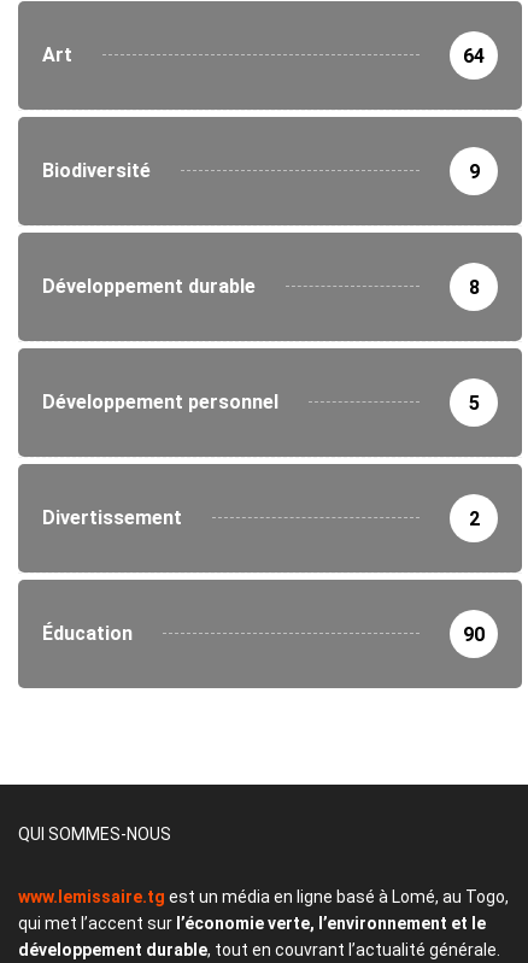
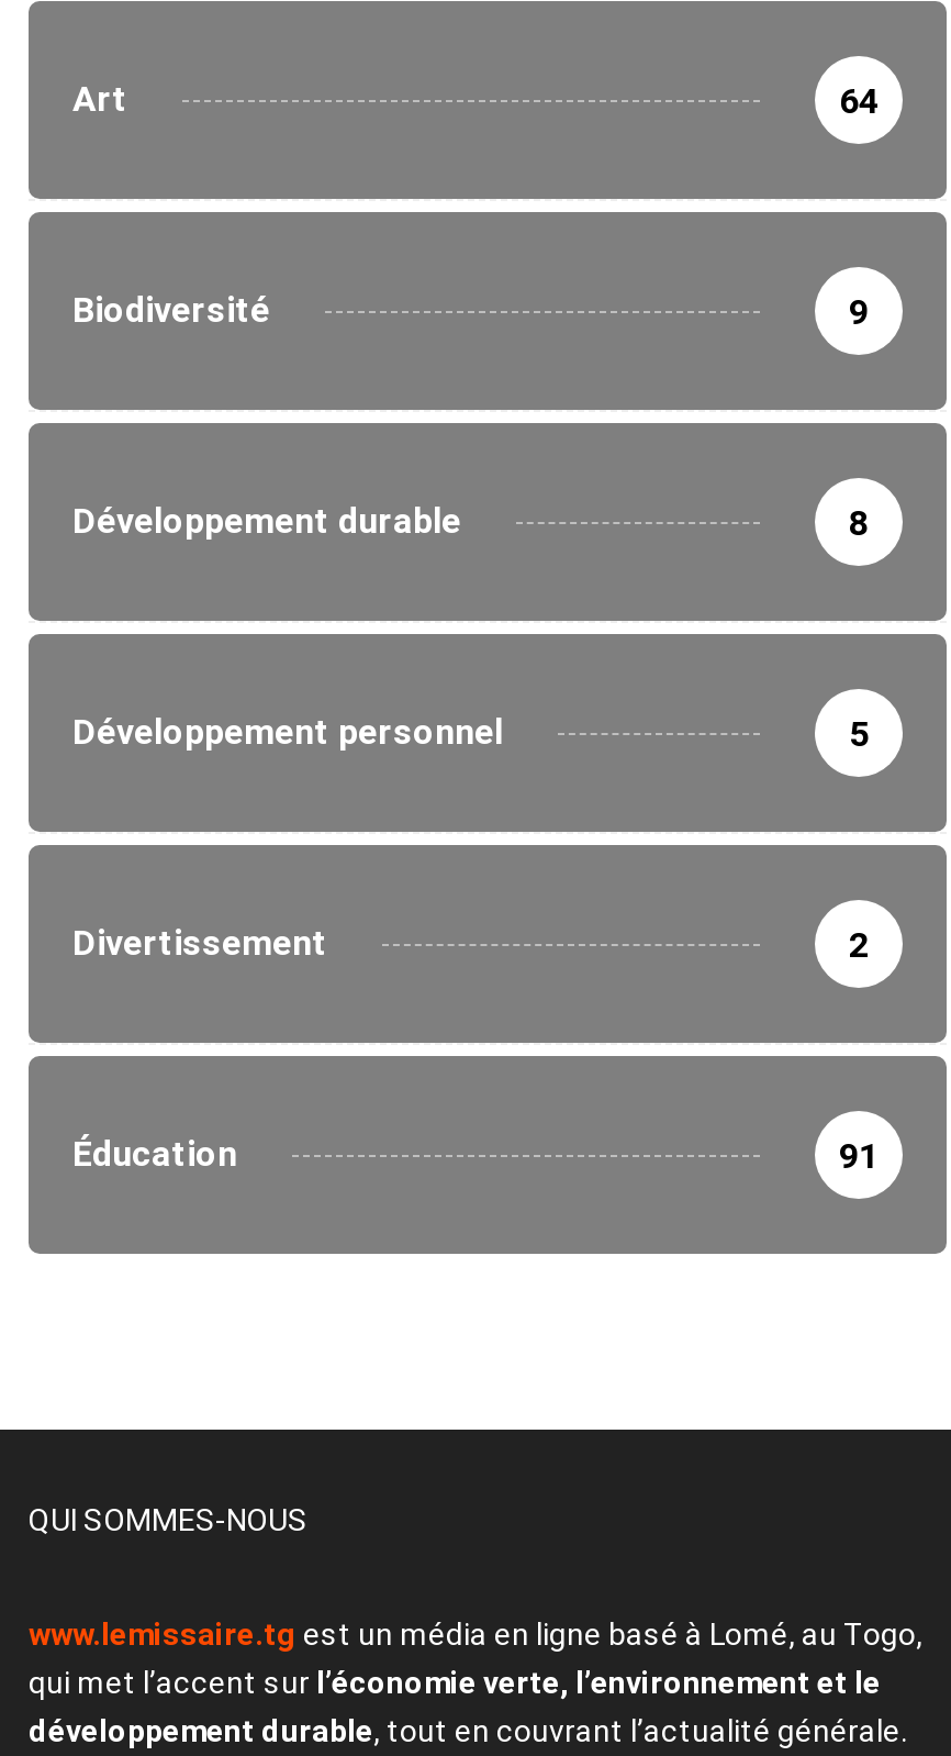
[463,623,485,646] 90 -> [839,1136,879,1177] 91

